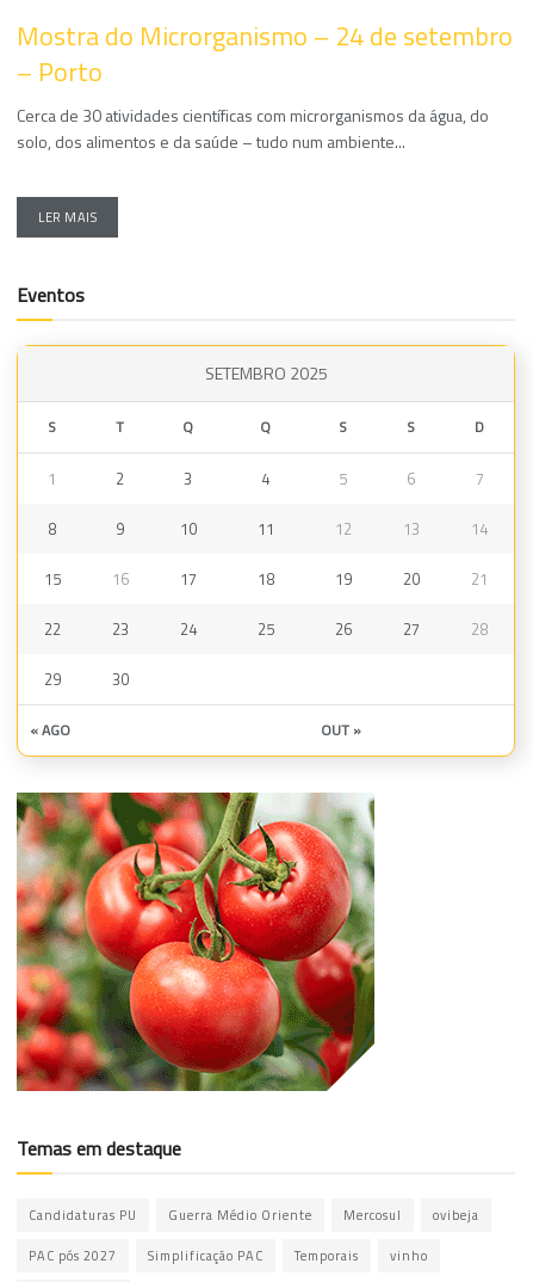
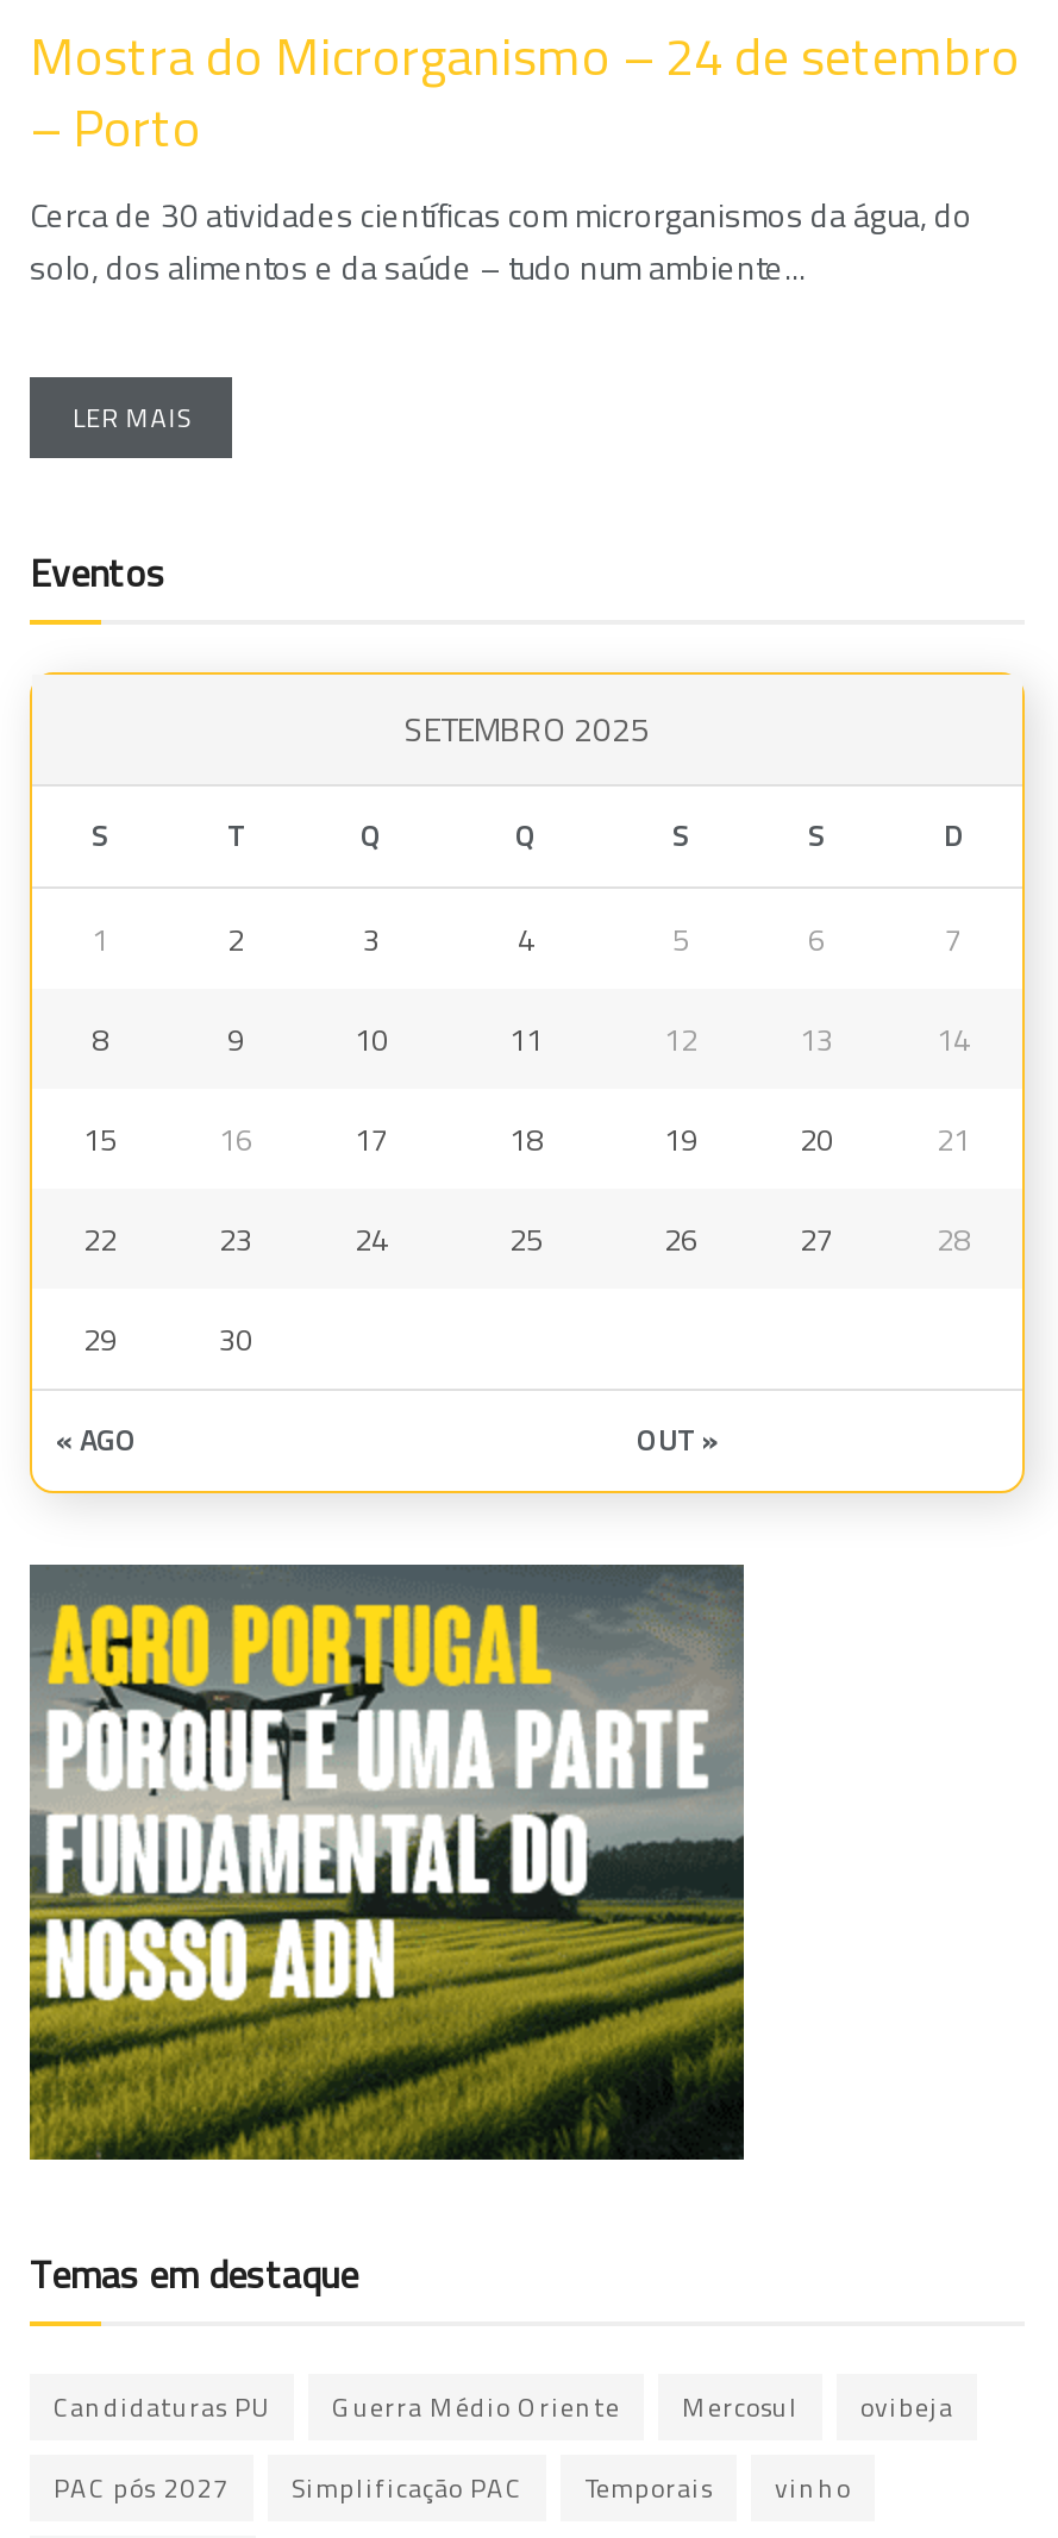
[16,791,376,1092] [image] -> [27,1562,746,2162] [image]

